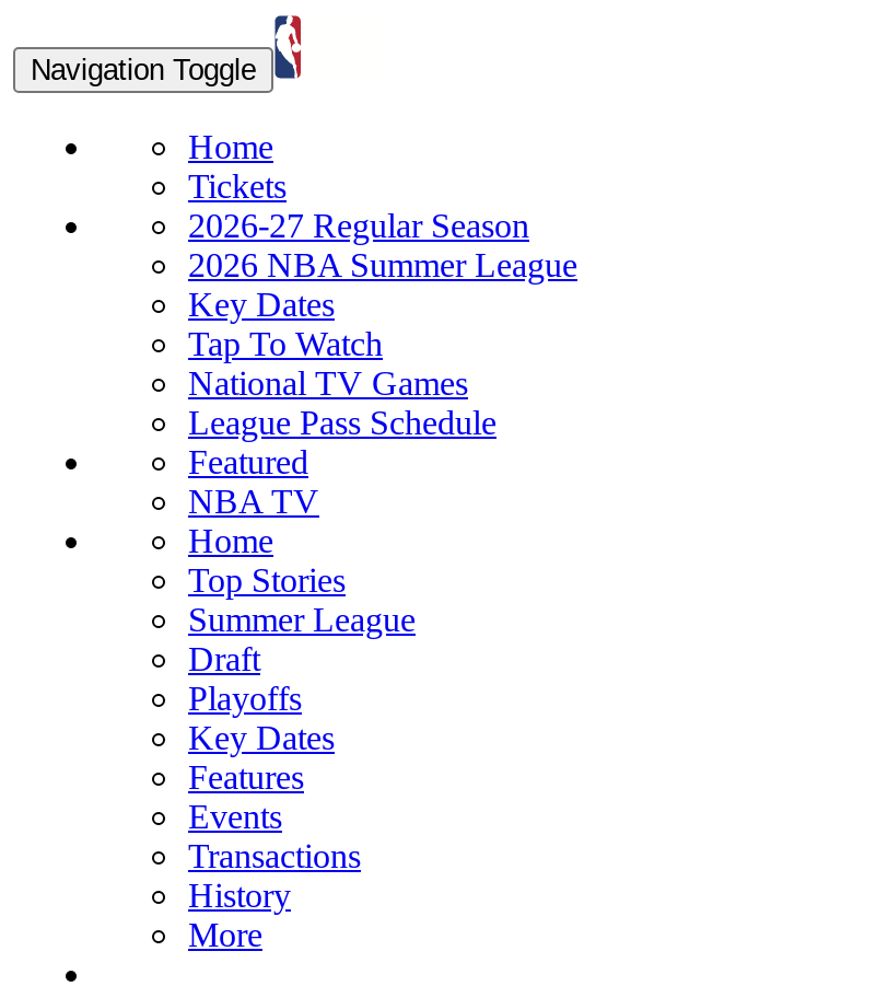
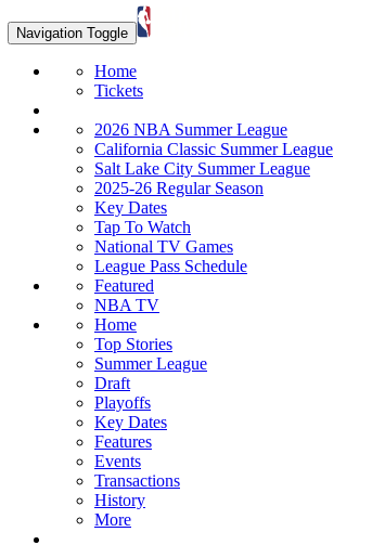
[188,207,529,244] 2026-27 Regular Season -> none
none -> [94,140,333,197] California Classic Summer League | Salt Lake City Summer League | 2025-26 Regular Season

